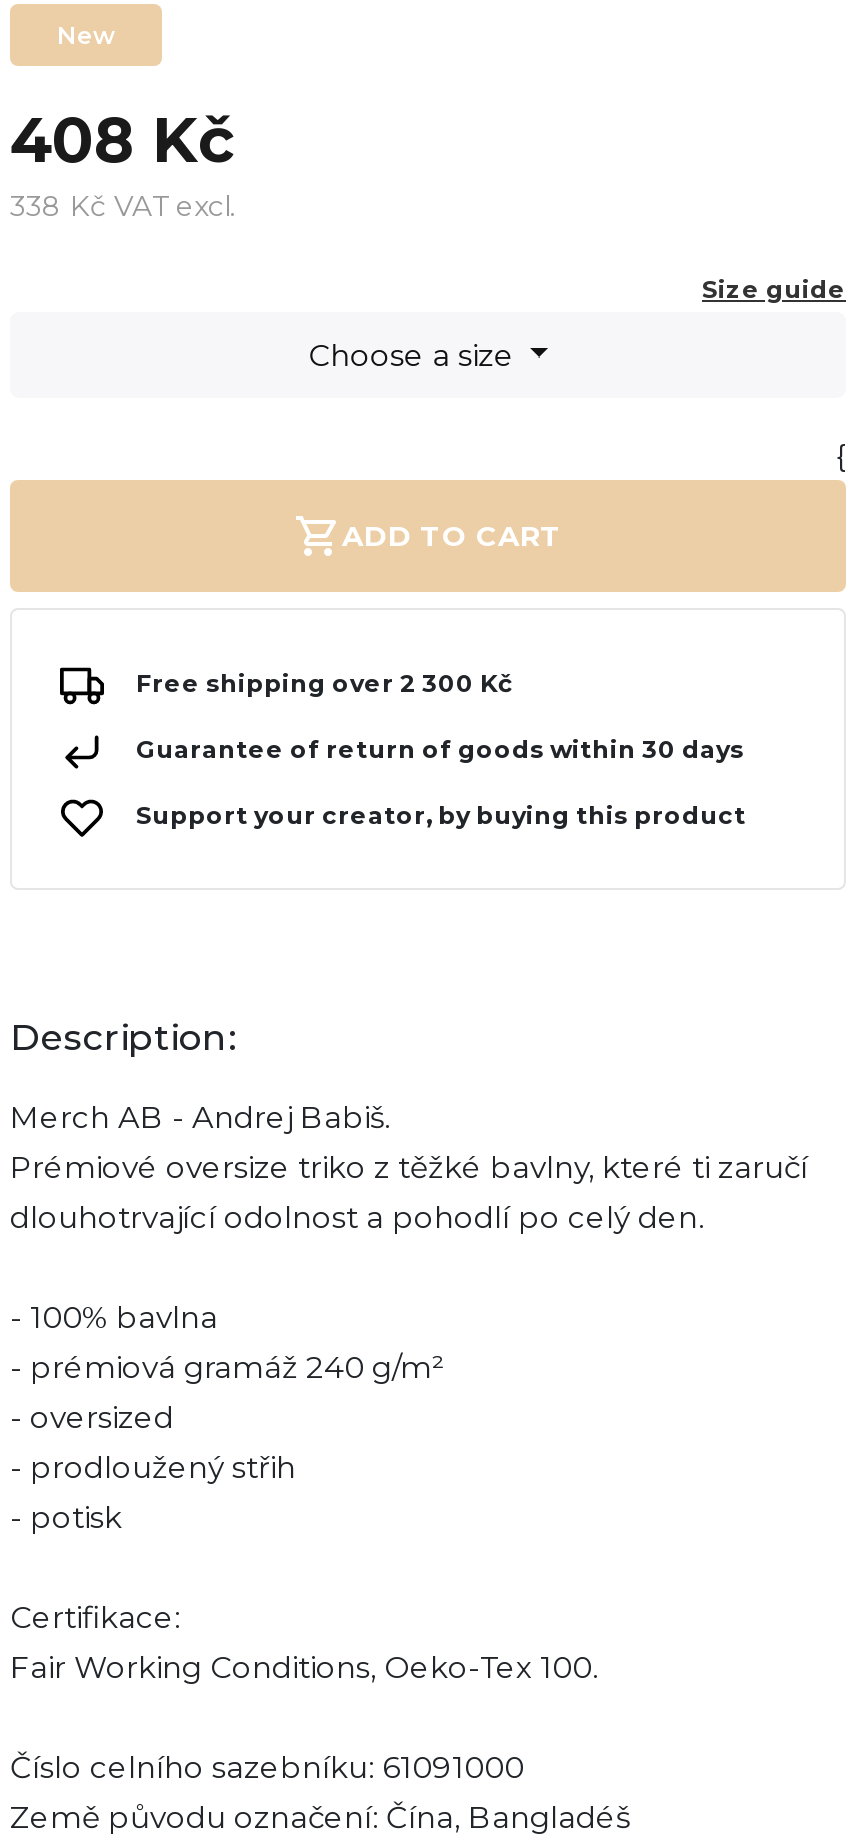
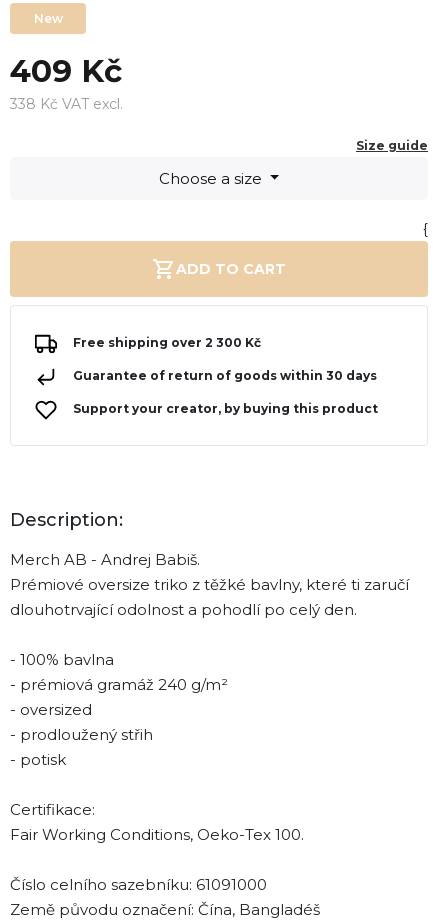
[10,102,234,178] 408 Kč -> [10,52,122,90] 409 Kč

